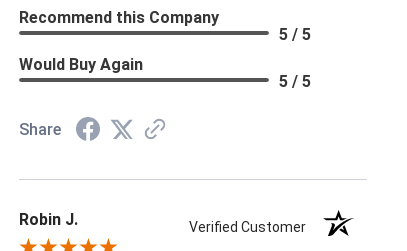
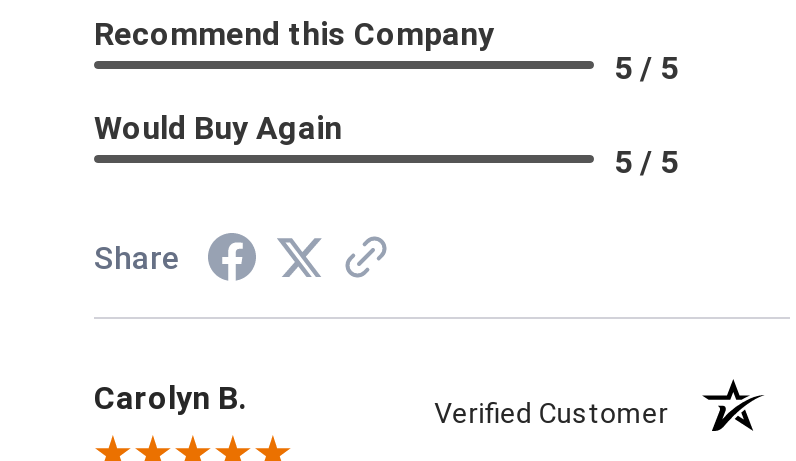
[19,210,78,229] Robin J. -> [94,379,246,417] Carolyn B.

